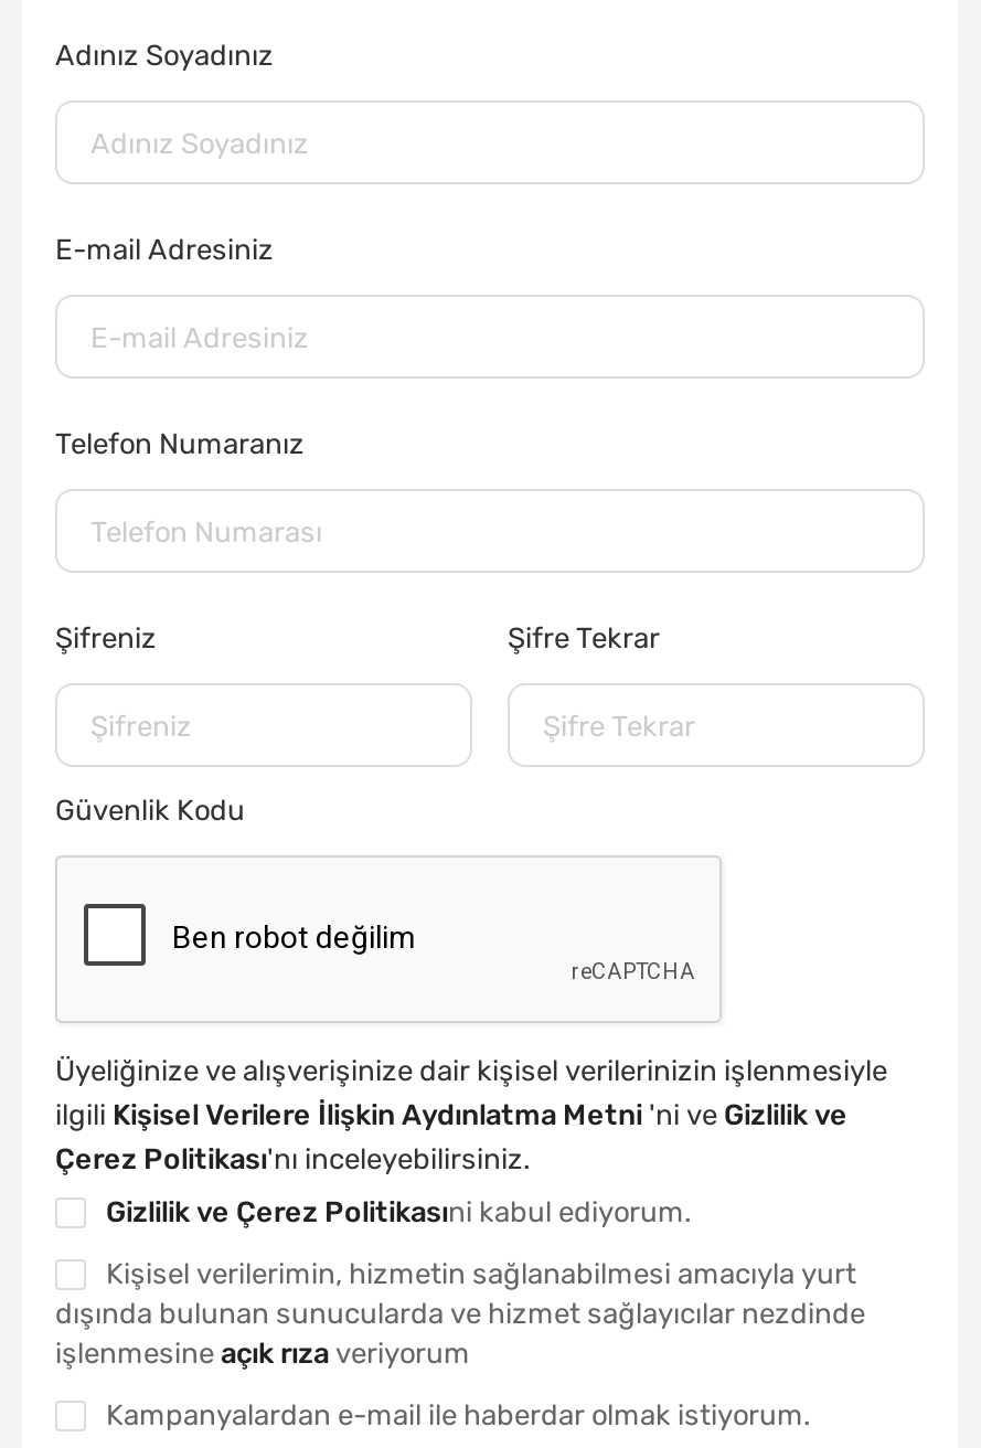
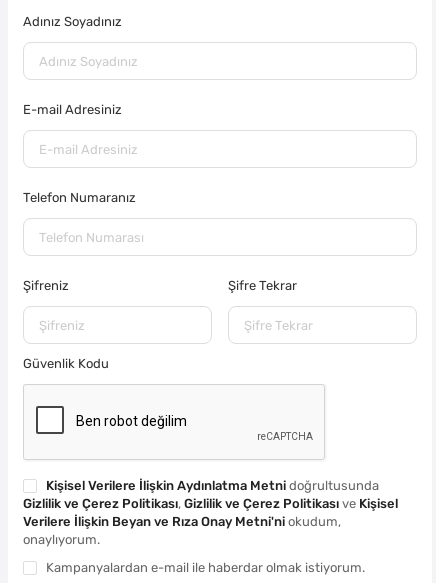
[55,1054,887,1370] Üyeliğinize ve alışverişinize dair kişisel verilerinizin işlenmesiyle | ilgili Kişisel Verilere İlişkin Aydınlatma Metni 'ni ve Gizlilik ve | Çerez Politikası'nı inceleyebilirsiniz. | Gizlilik ve Çerez Politikasıni kabul ediyorum. | Kişisel verilerimin, hizmetin sağlanabilmesi amacıyla yurt | dışında bulunan sunucularda ve hizmet sağlayıcılar nezdinde | işlenmesine açık rıza veriyorum -> [23,478,398,547] Kişisel Verilere İlişkin Aydınlatma Metni doğrultusunda | Gizlilik ve Çerez Politikası, Gizlilik ve Çerez Politikası ve Kişisel | Verilere İlişkin Beyan ve Rıza Onay Metni'ni okudum, | onaylıyorum.

